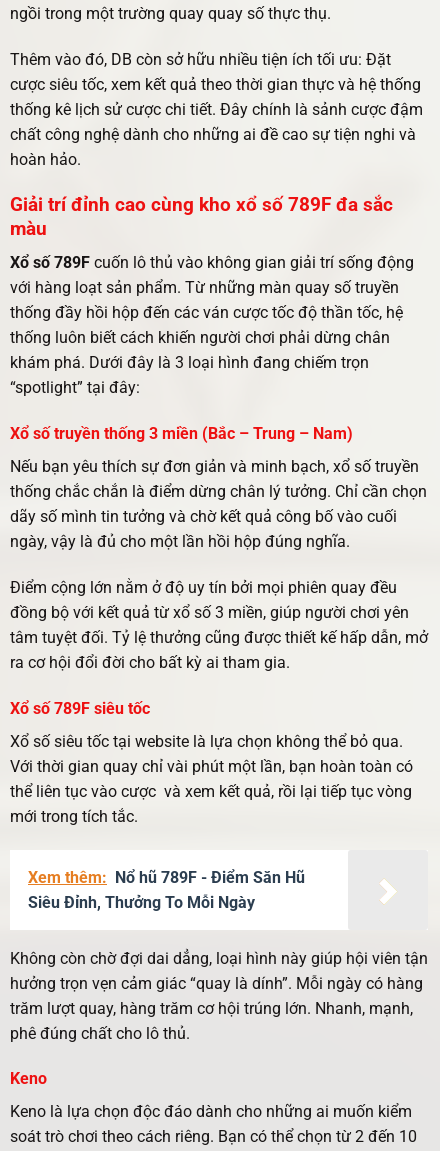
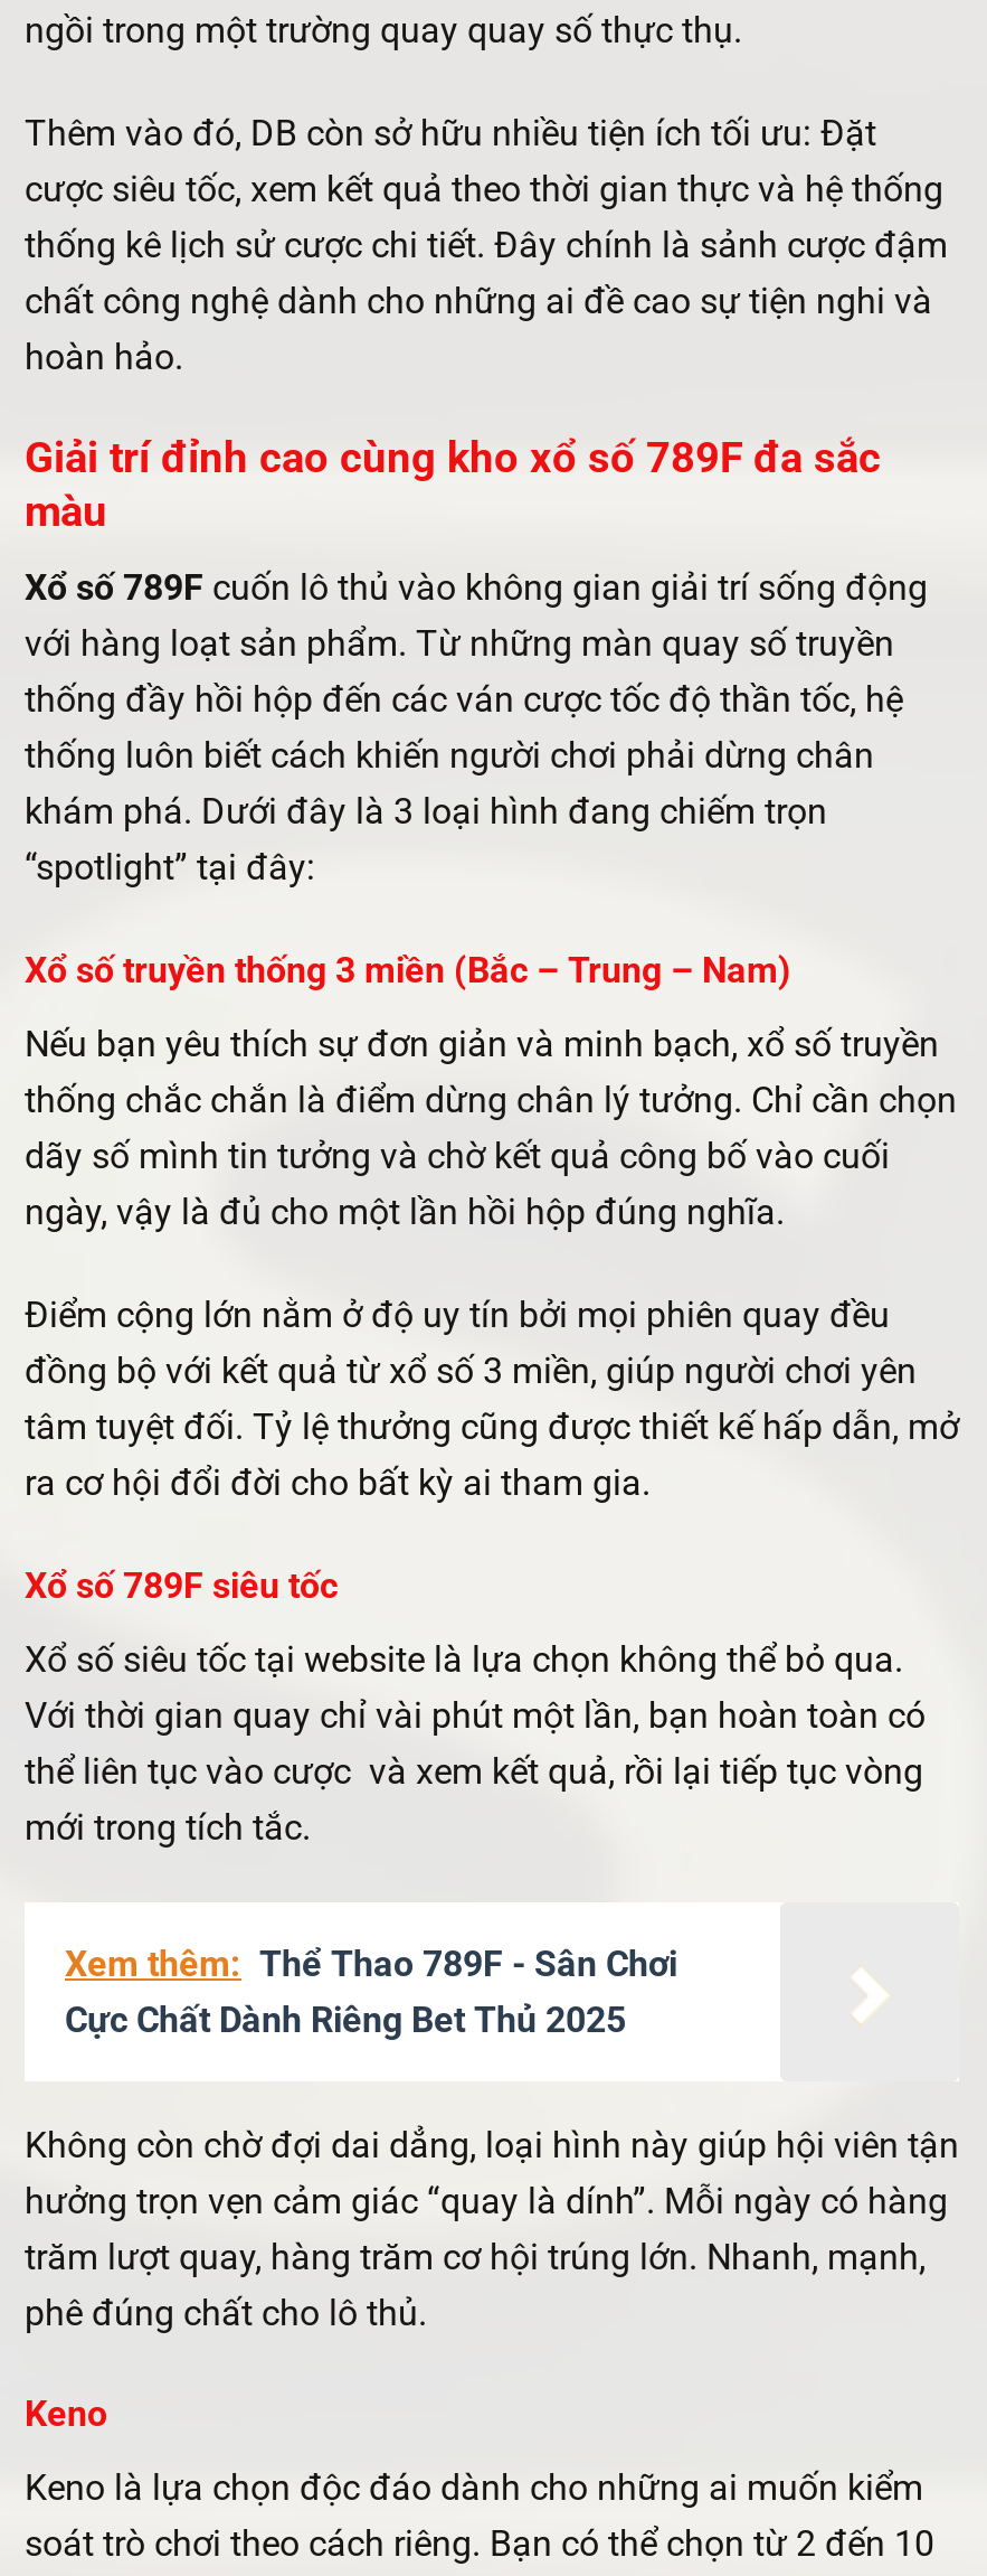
[28,867,305,911] Xem thêm: Nổ hũ 789F - Điểm Săn Hũ | Siêu Đỉnh, Thưởng To Mỗi Ngày -> [65,1942,677,2040] Xem thêm: Thể Thao 789F - Sân Chơi | Cực Chất Dành Riêng Bet Thủ 2025

